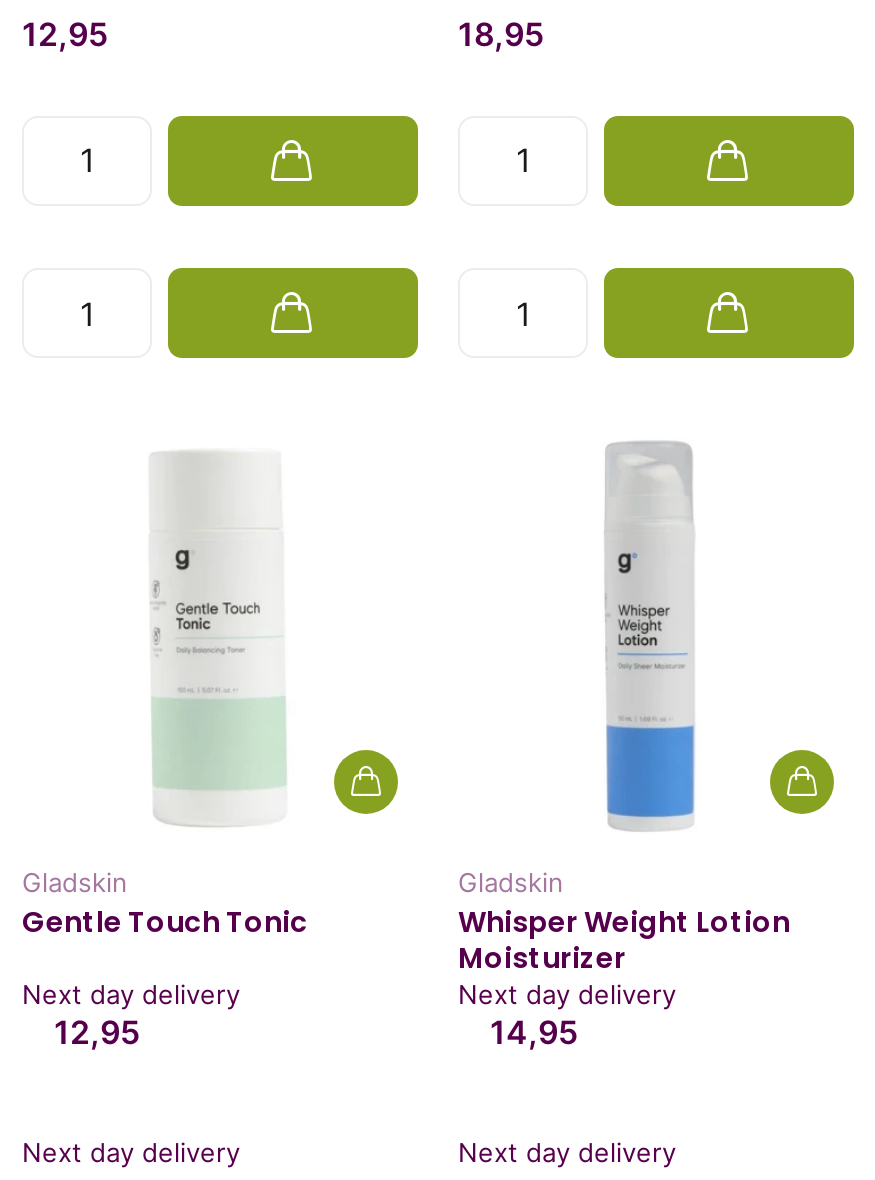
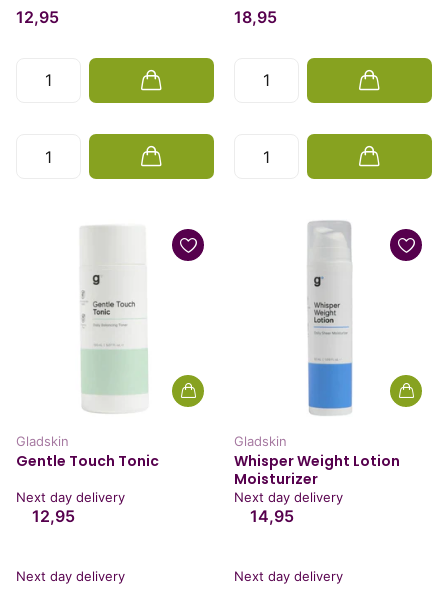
none -> [171,228,205,262] [image]
none -> [389,228,423,262] [image]

